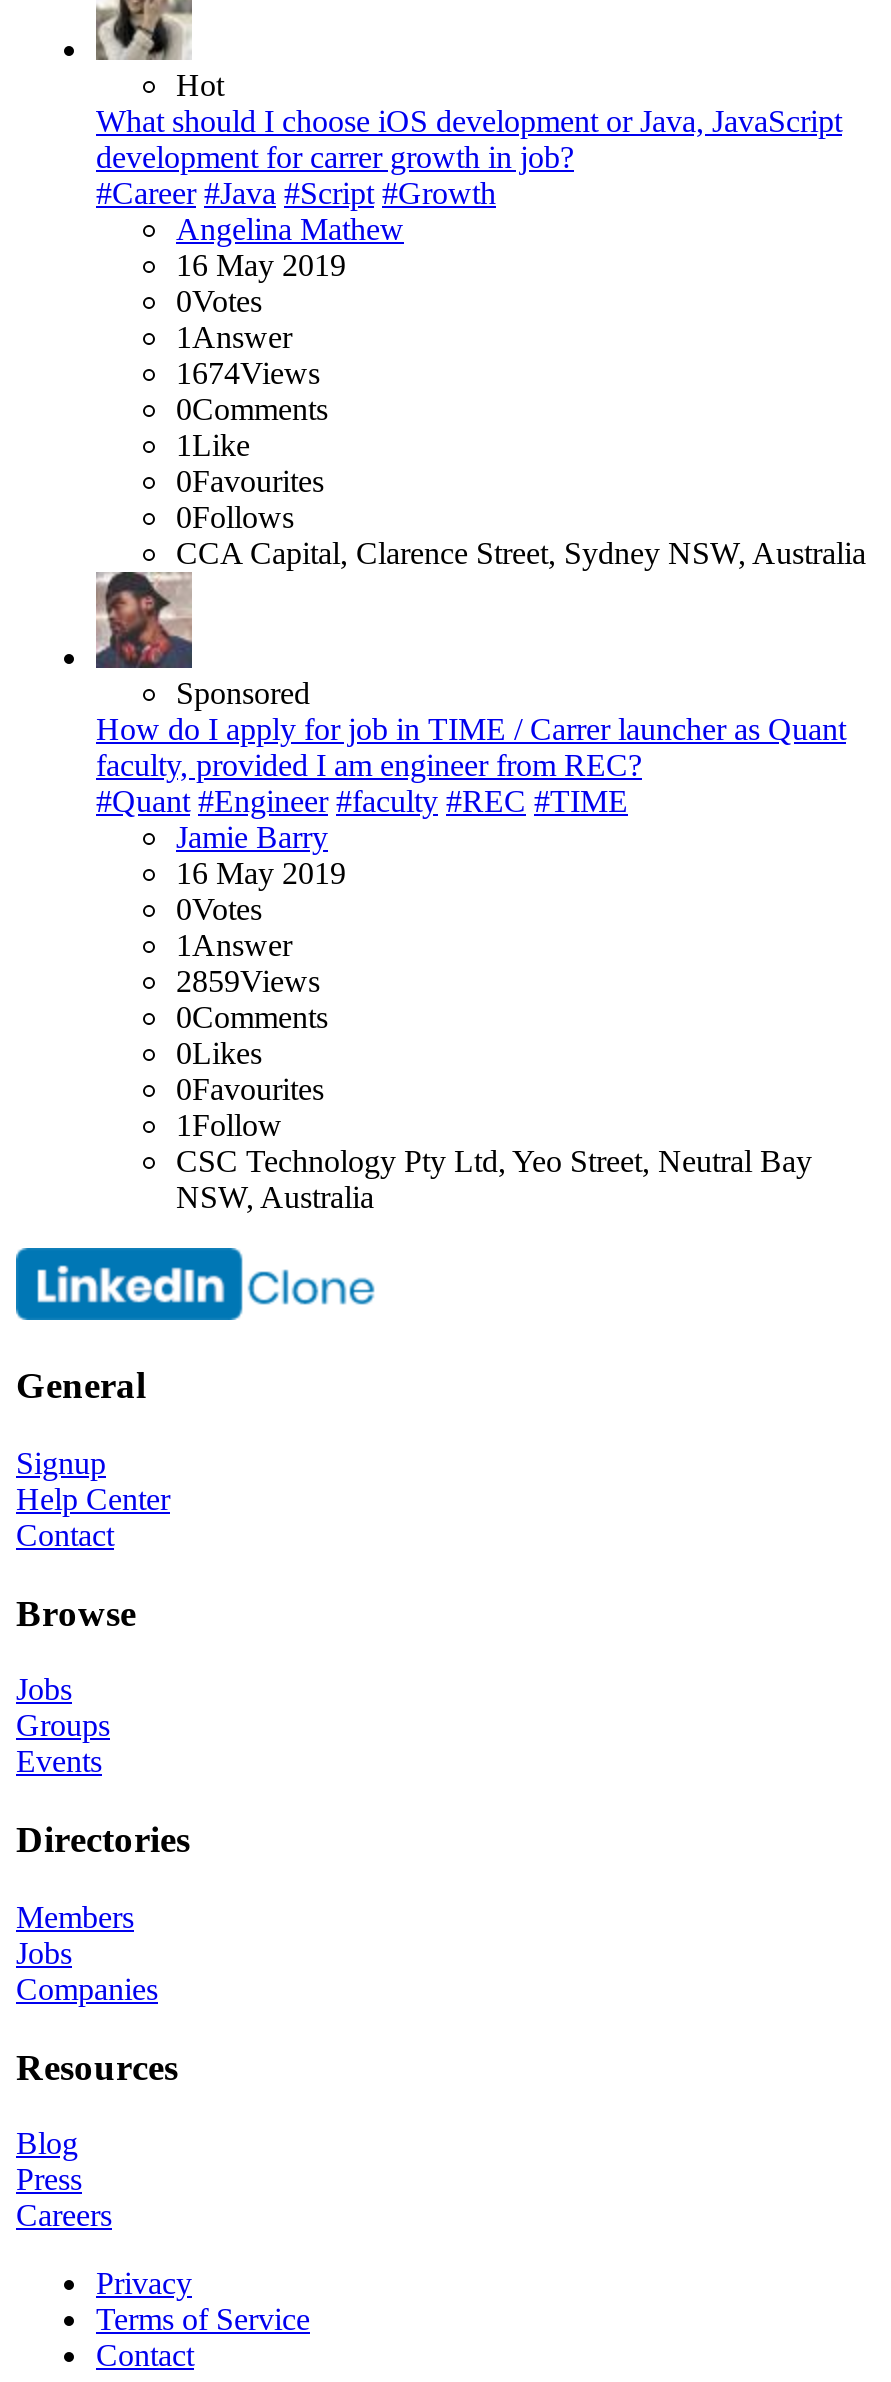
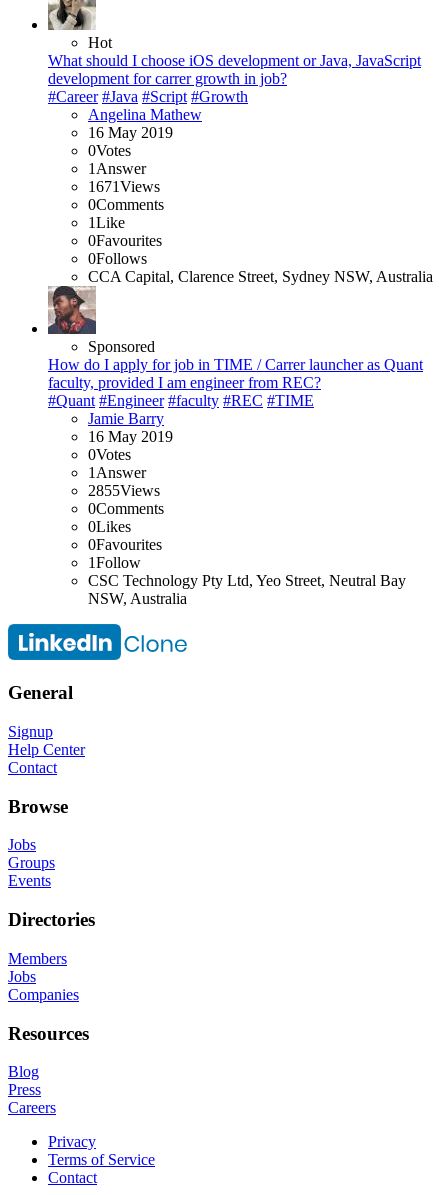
[176,355,320,389] 1674Views -> [88,178,160,195] 1671Views
[176,963,320,997] 2859Views -> [88,482,160,499] 2855Views

